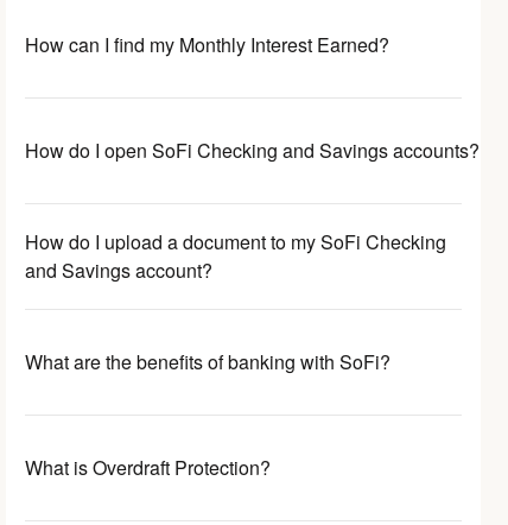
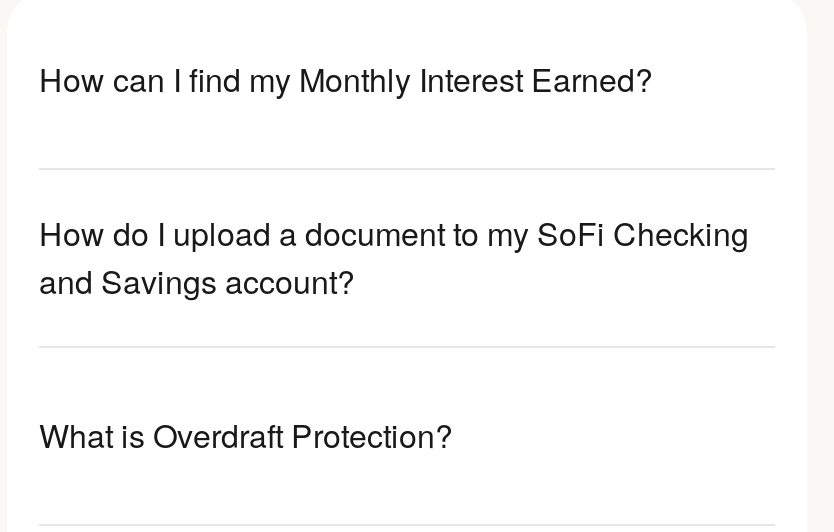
[25,137,480,164] How do I open SoFi Checking and Savings accounts? -> none
[25,348,390,375] What are the benefits of banking with SoFi? -> none

